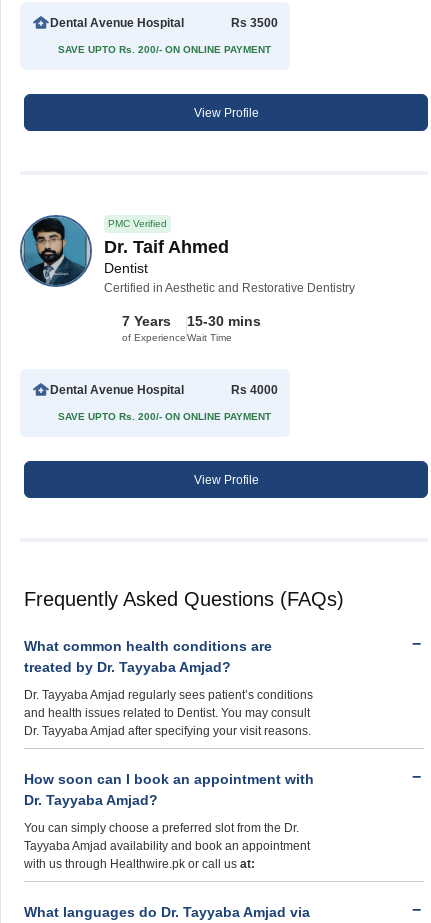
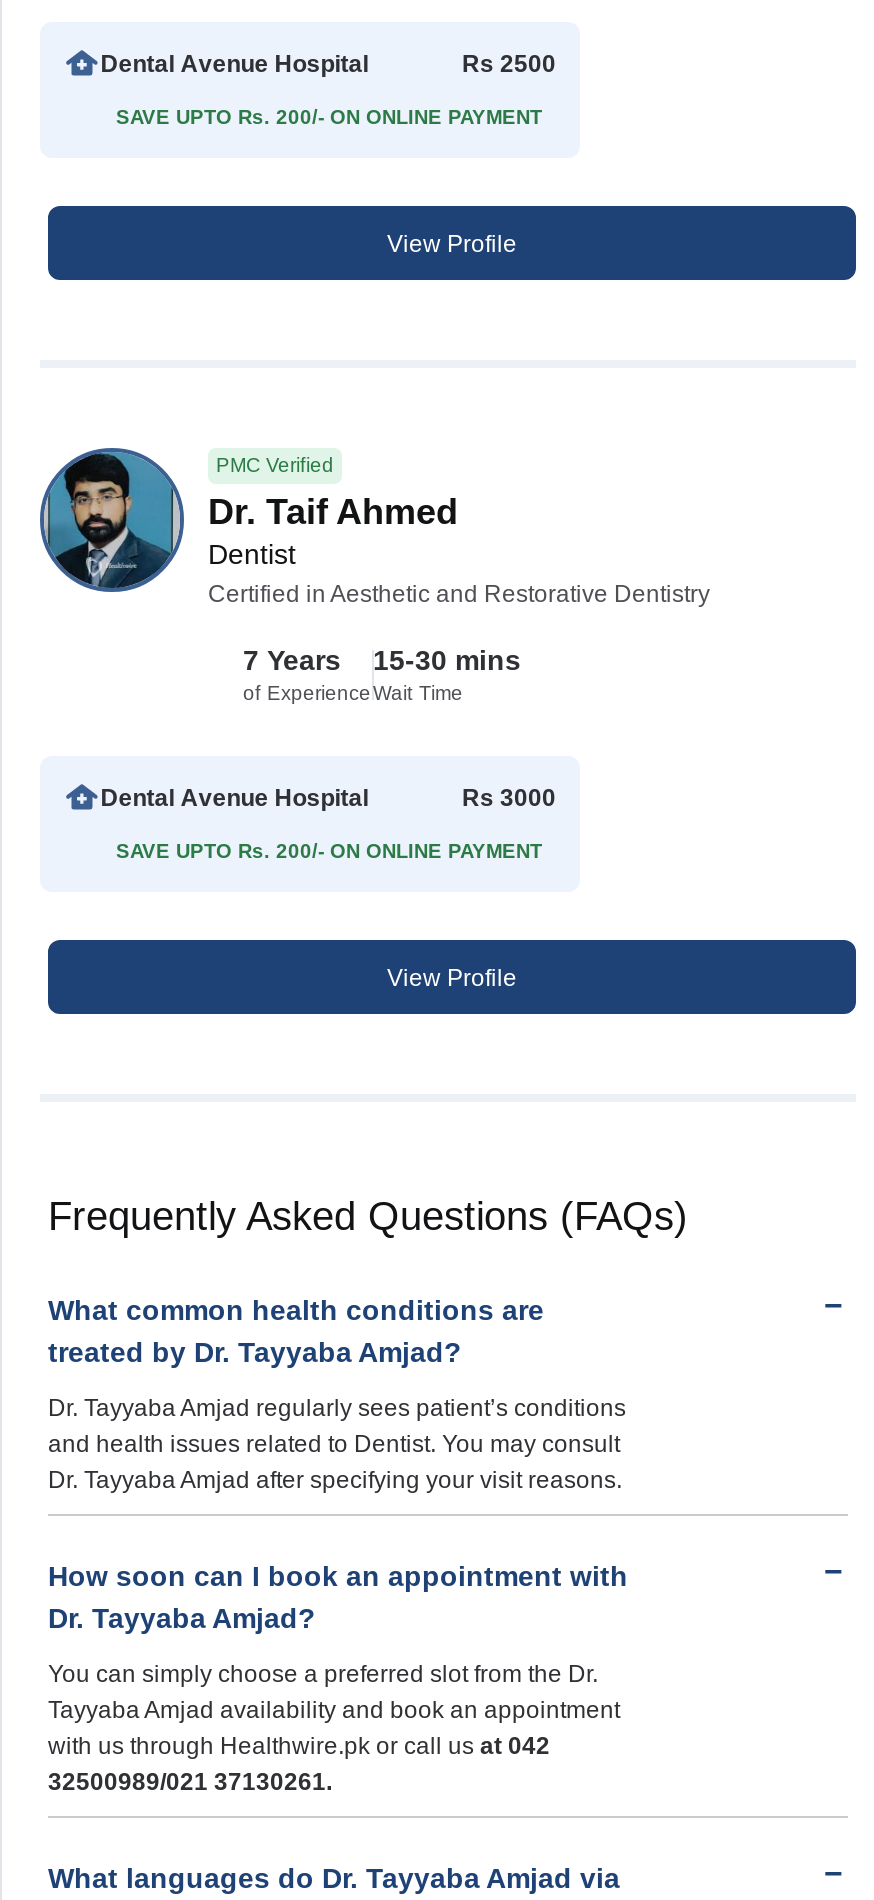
[231,16,278,30] Rs 3500 -> [462,50,556,78] Rs 2500
[231,383,278,397] Rs 4000 -> [462,784,556,812] Rs 3000
[24,857,255,871] with us through Healthwire.pk or call us at: -> [48,1732,550,1796] with us through Healthwire.pk or call us at 042 | 32500989/021 37130261.

